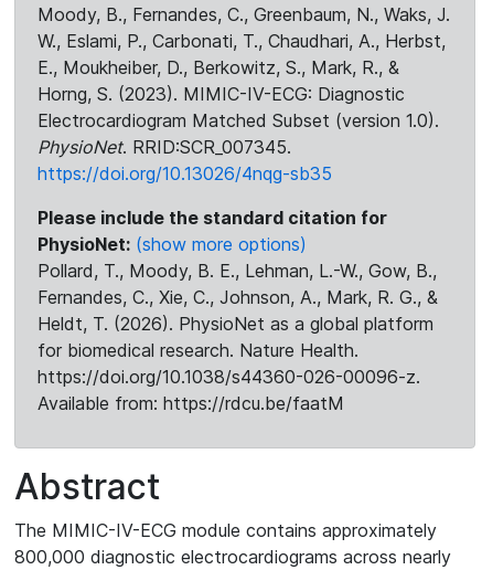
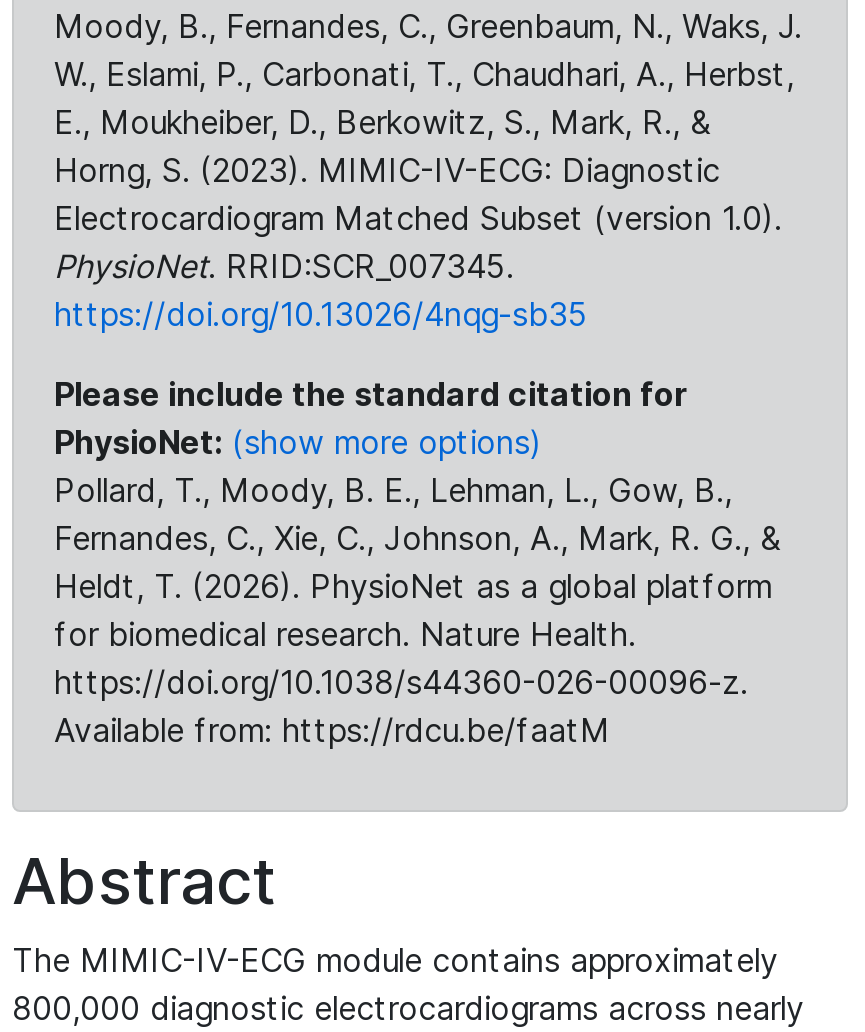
[38,260,437,282] Pollard, T., Moody, B. E., Lehman, L.-W., Gow, B., -> [54,470,732,510] Pollard, T., Moody, B. E., Lehman, L., Gow, B.,

